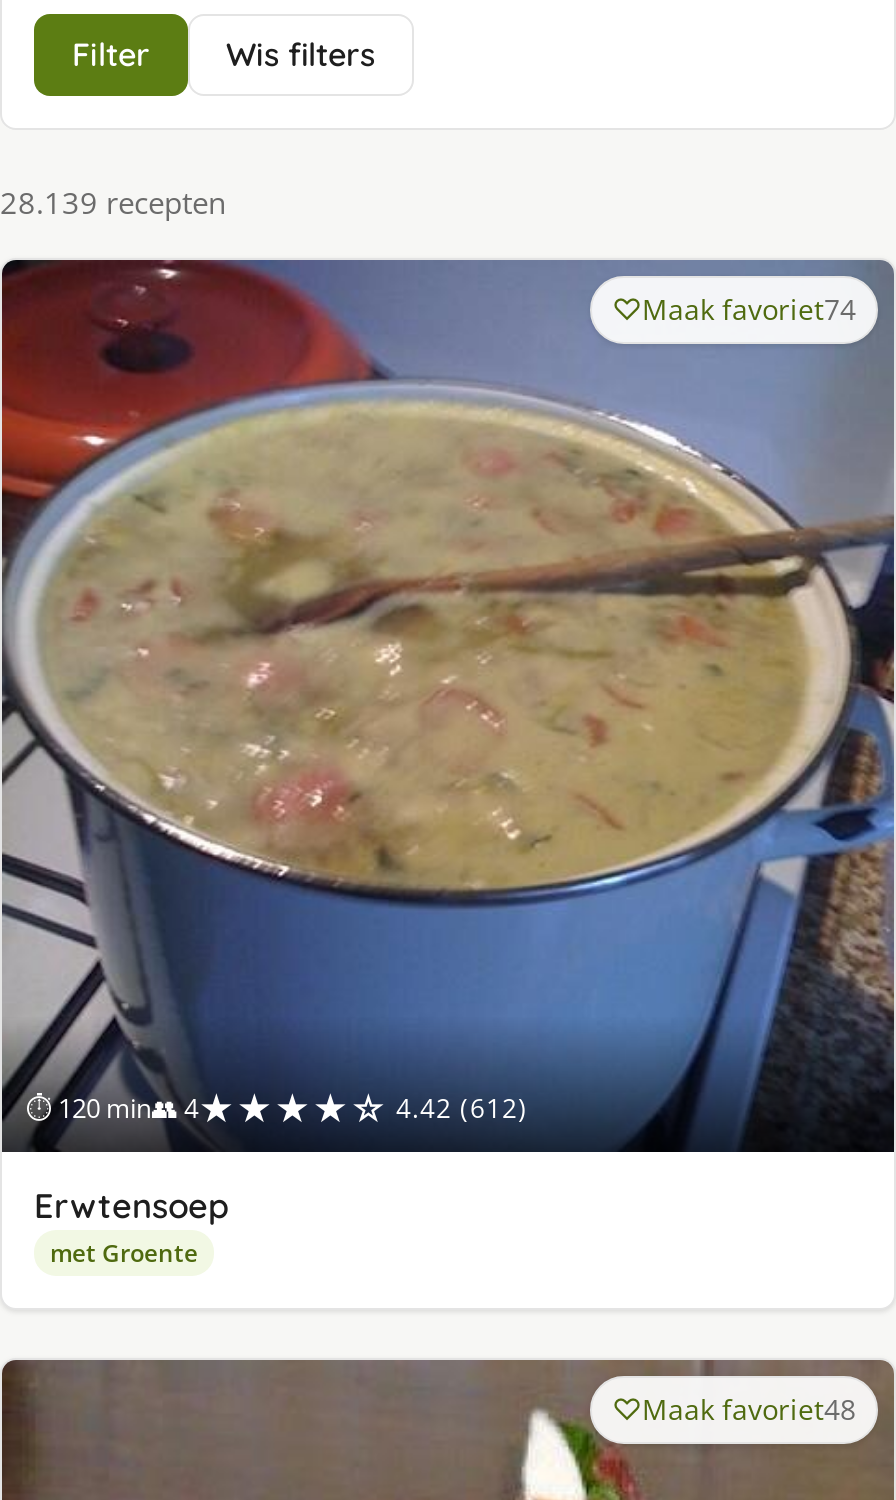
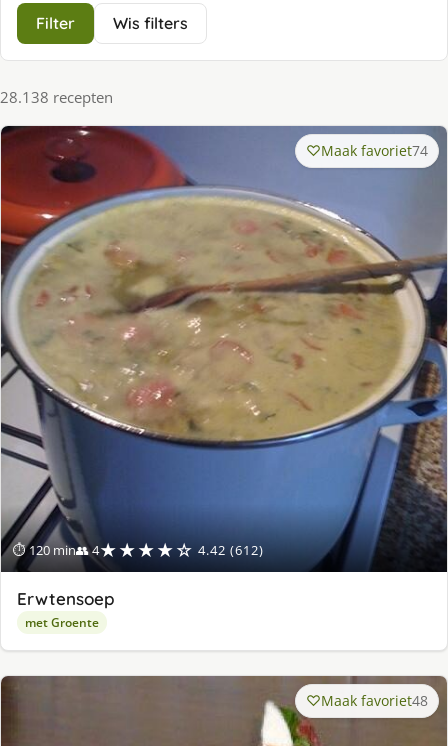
[0,182,226,222] 28.139 recepten -> [0,87,113,107] 28.138 recepten

